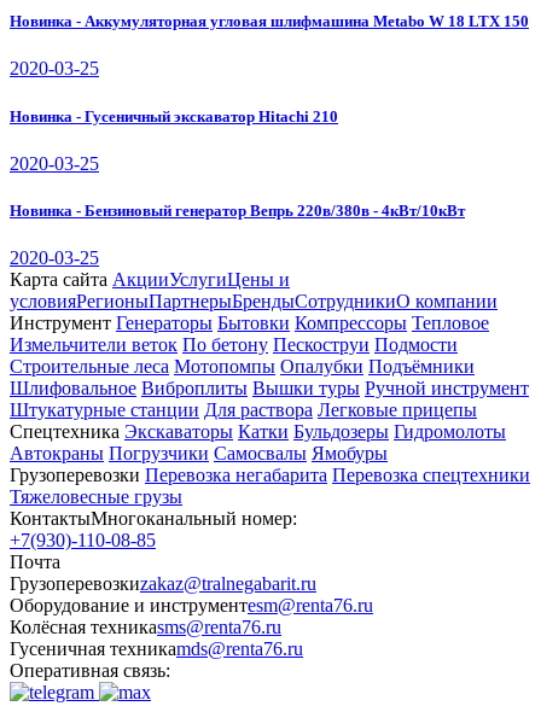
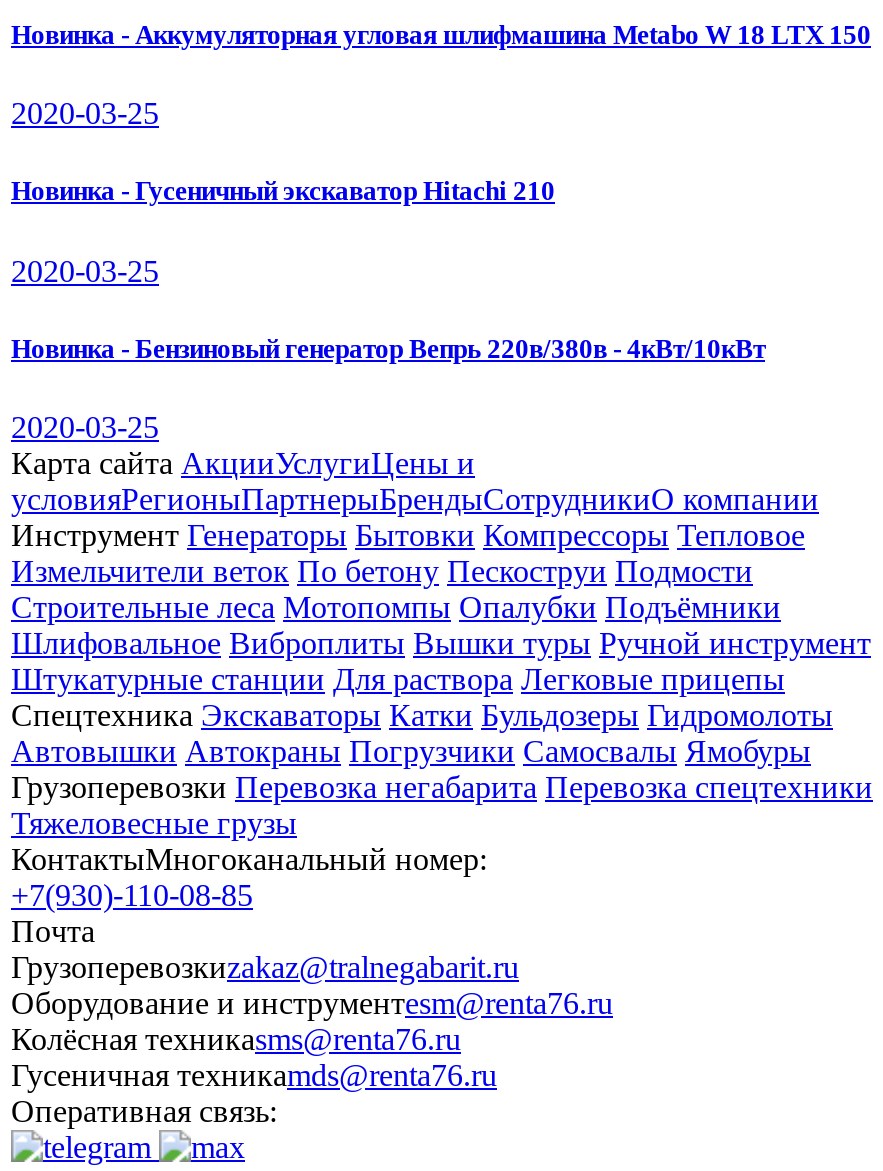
[10,443,388,463] Автокраны Погрузчики Самосвалы Ямобуры -> [11,734,811,768] Автовышки Автокраны Погрузчики Самосвалы Ямобуры

